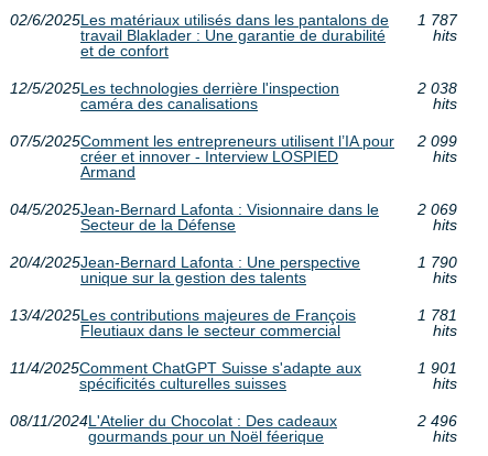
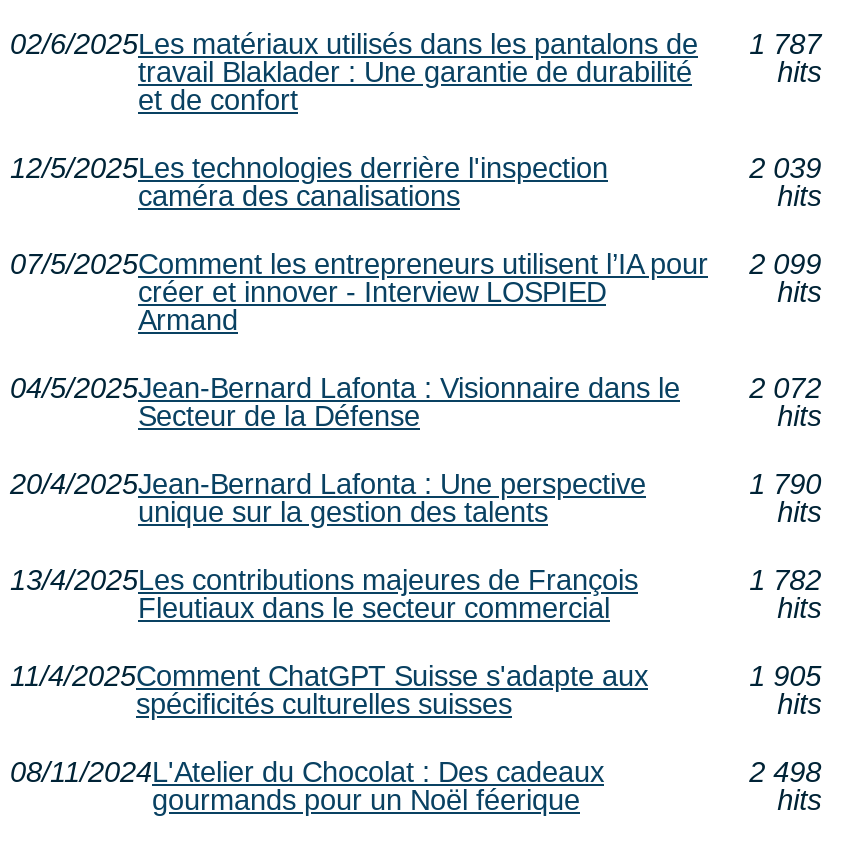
[417,79,457,96] 2 038 -> [749,151,821,183] 2 039
[417,200,457,218] 2 069 -> [749,371,821,403] 2 072
[417,306,457,323] 1 781 -> [749,563,821,595] 1 782
[417,359,457,376] 1 901 -> [749,659,821,691] 1 905
[417,412,457,429] 2 496 -> [749,755,821,787] 2 498

